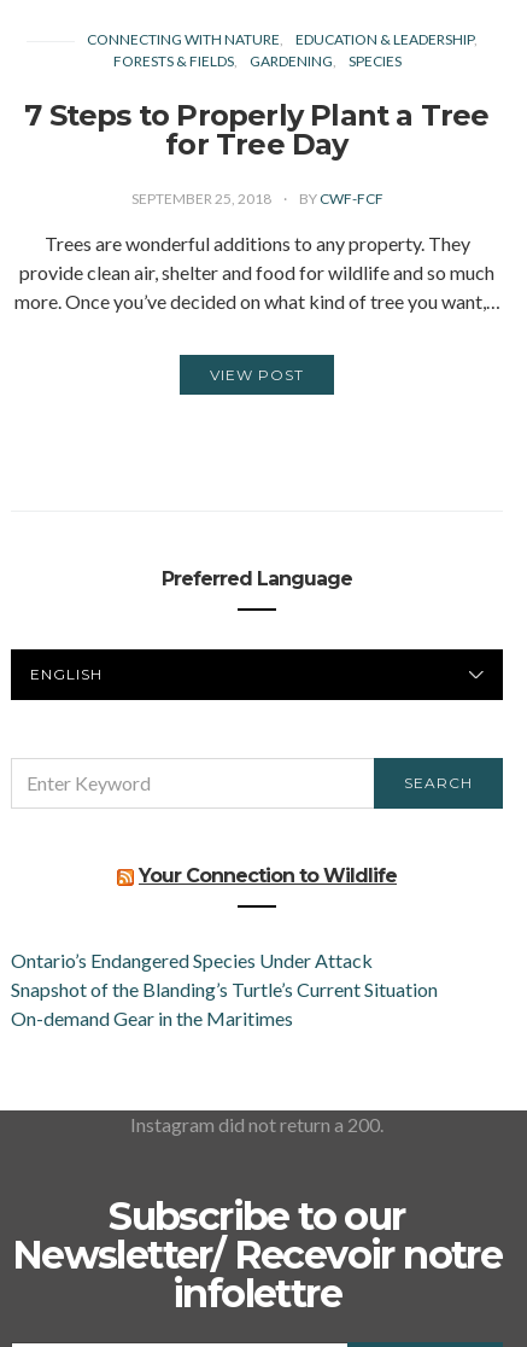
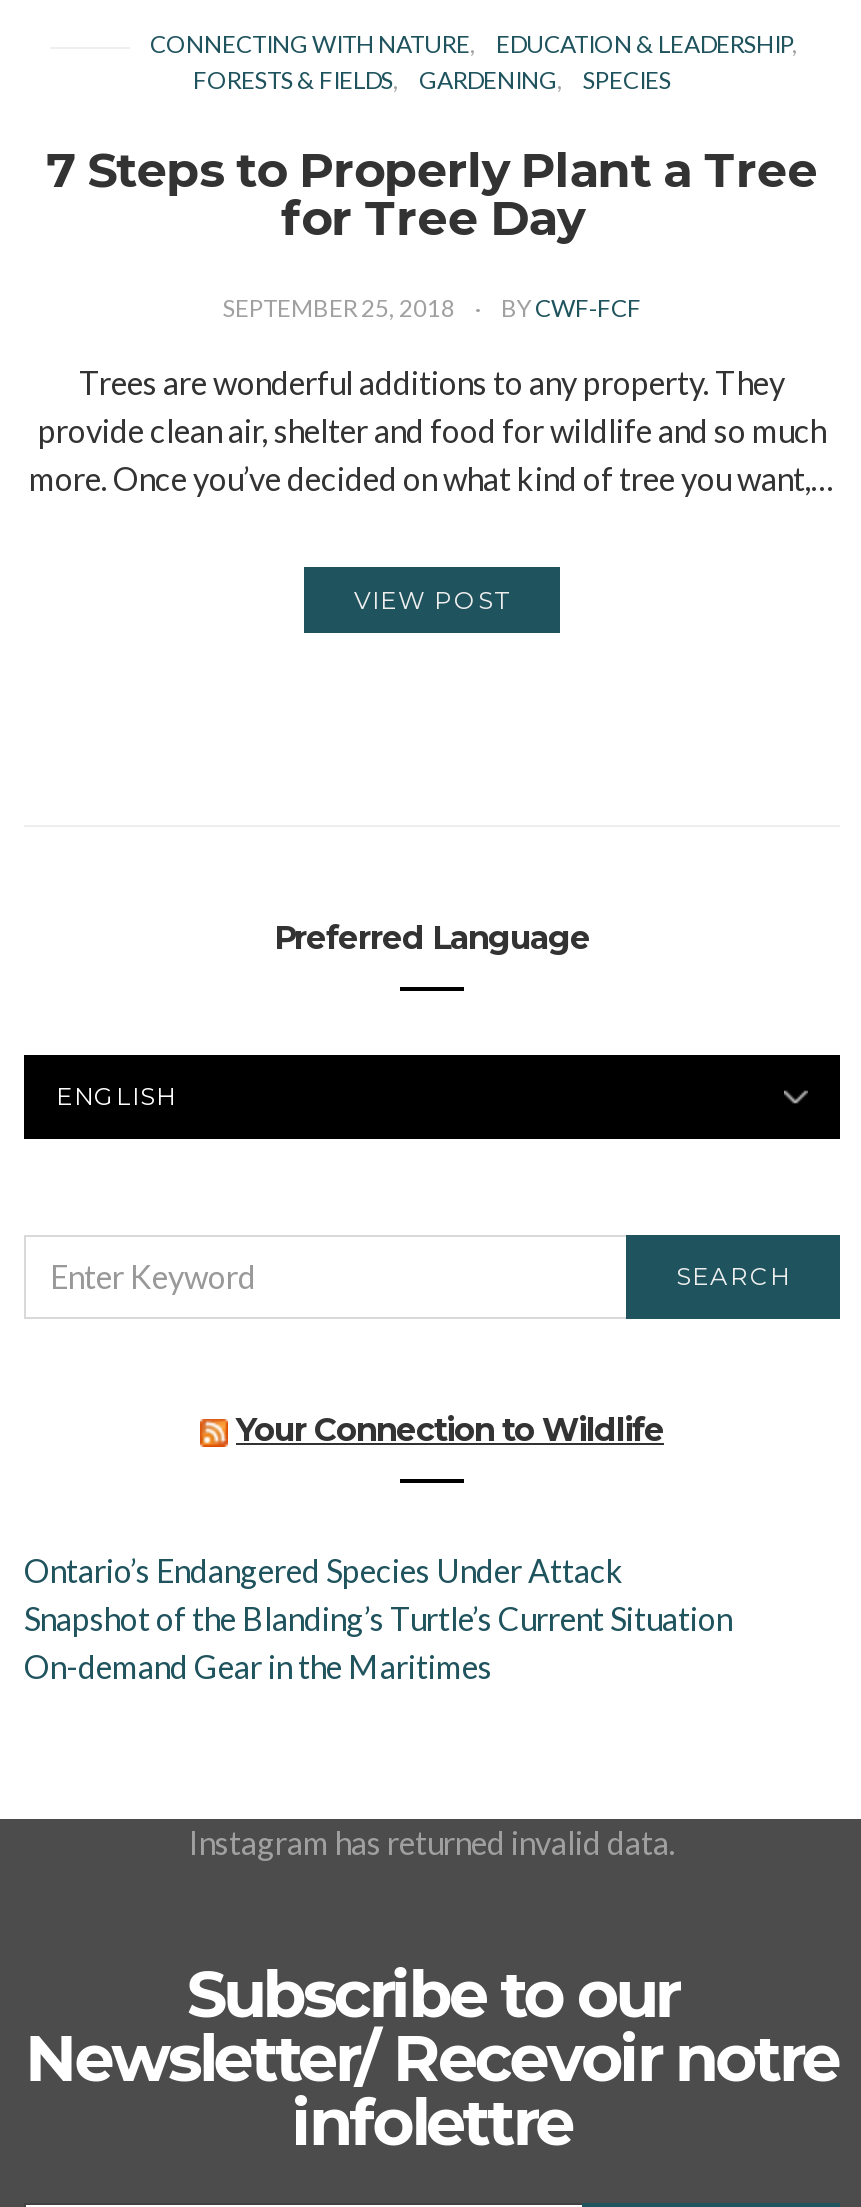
[130,1113,383,1136] Instagram did not return a 200. -> [189,1823,675,1861] Instagram has returned invalid data.

